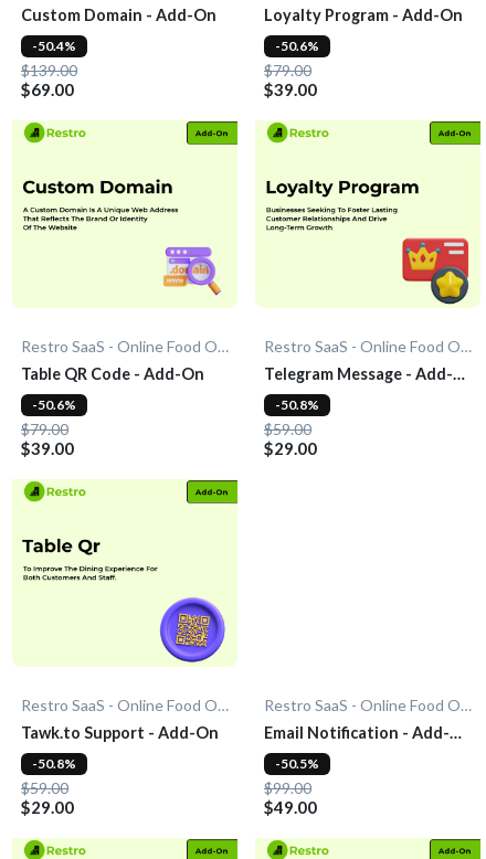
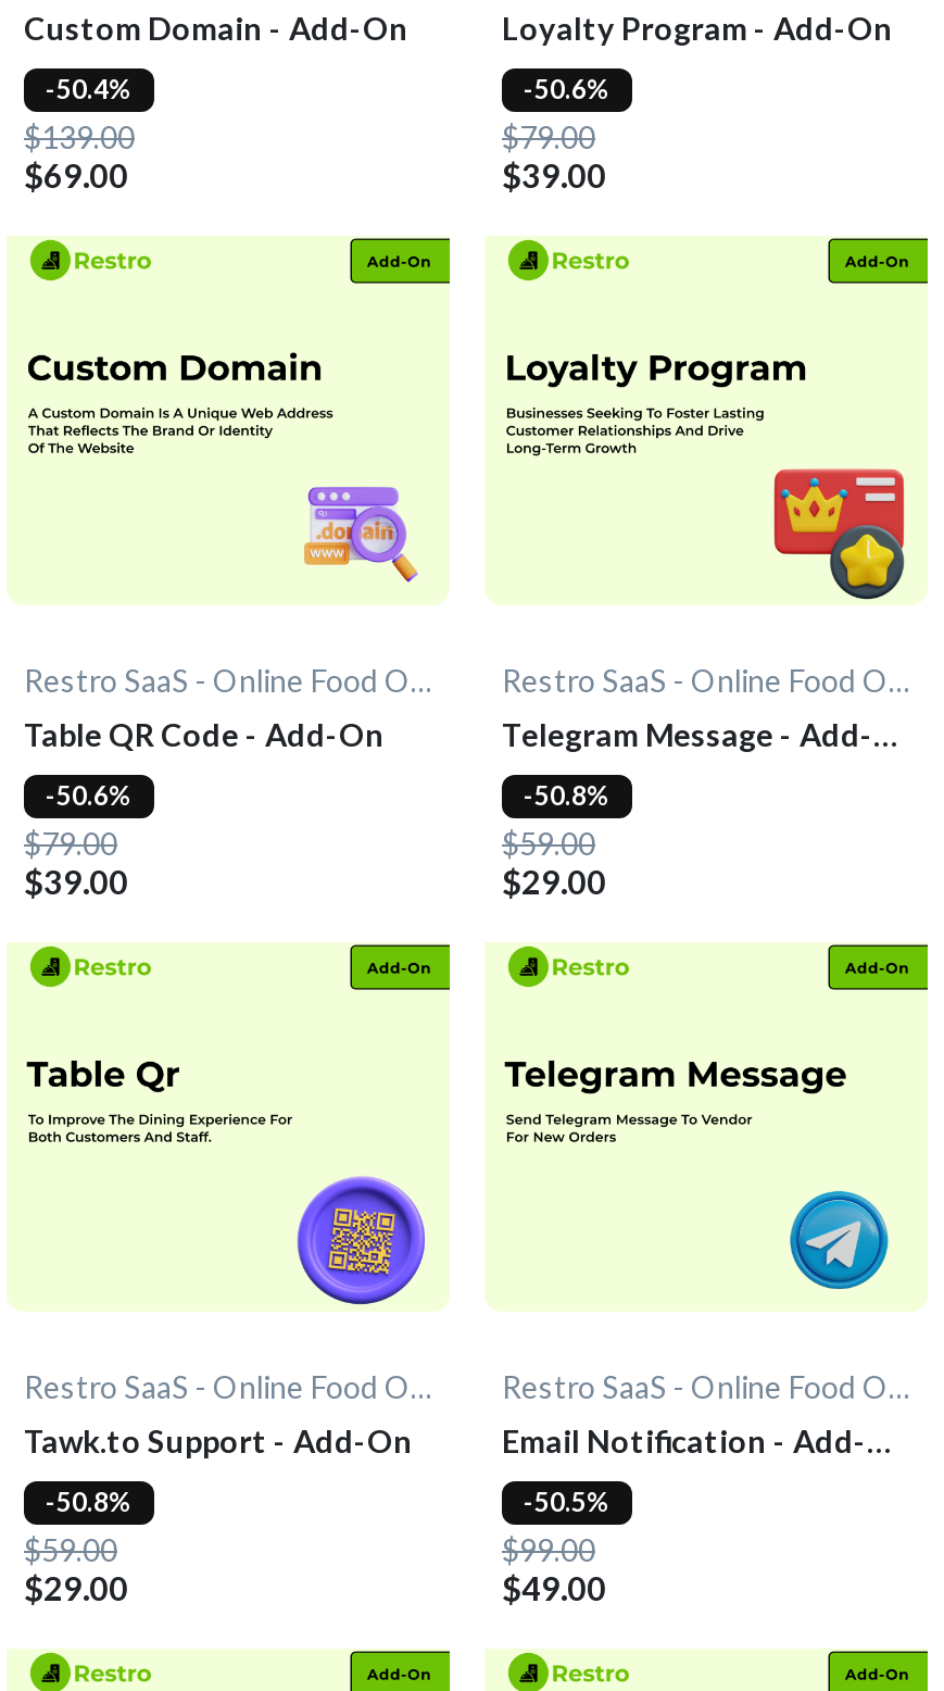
none -> [487,941,930,1311] [image]

